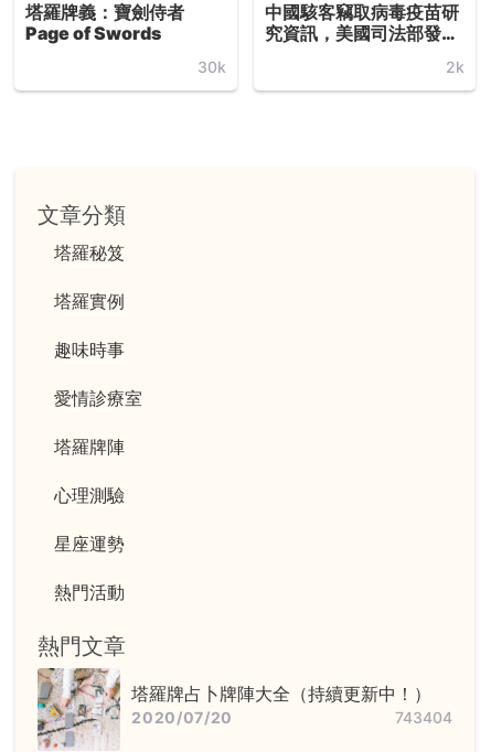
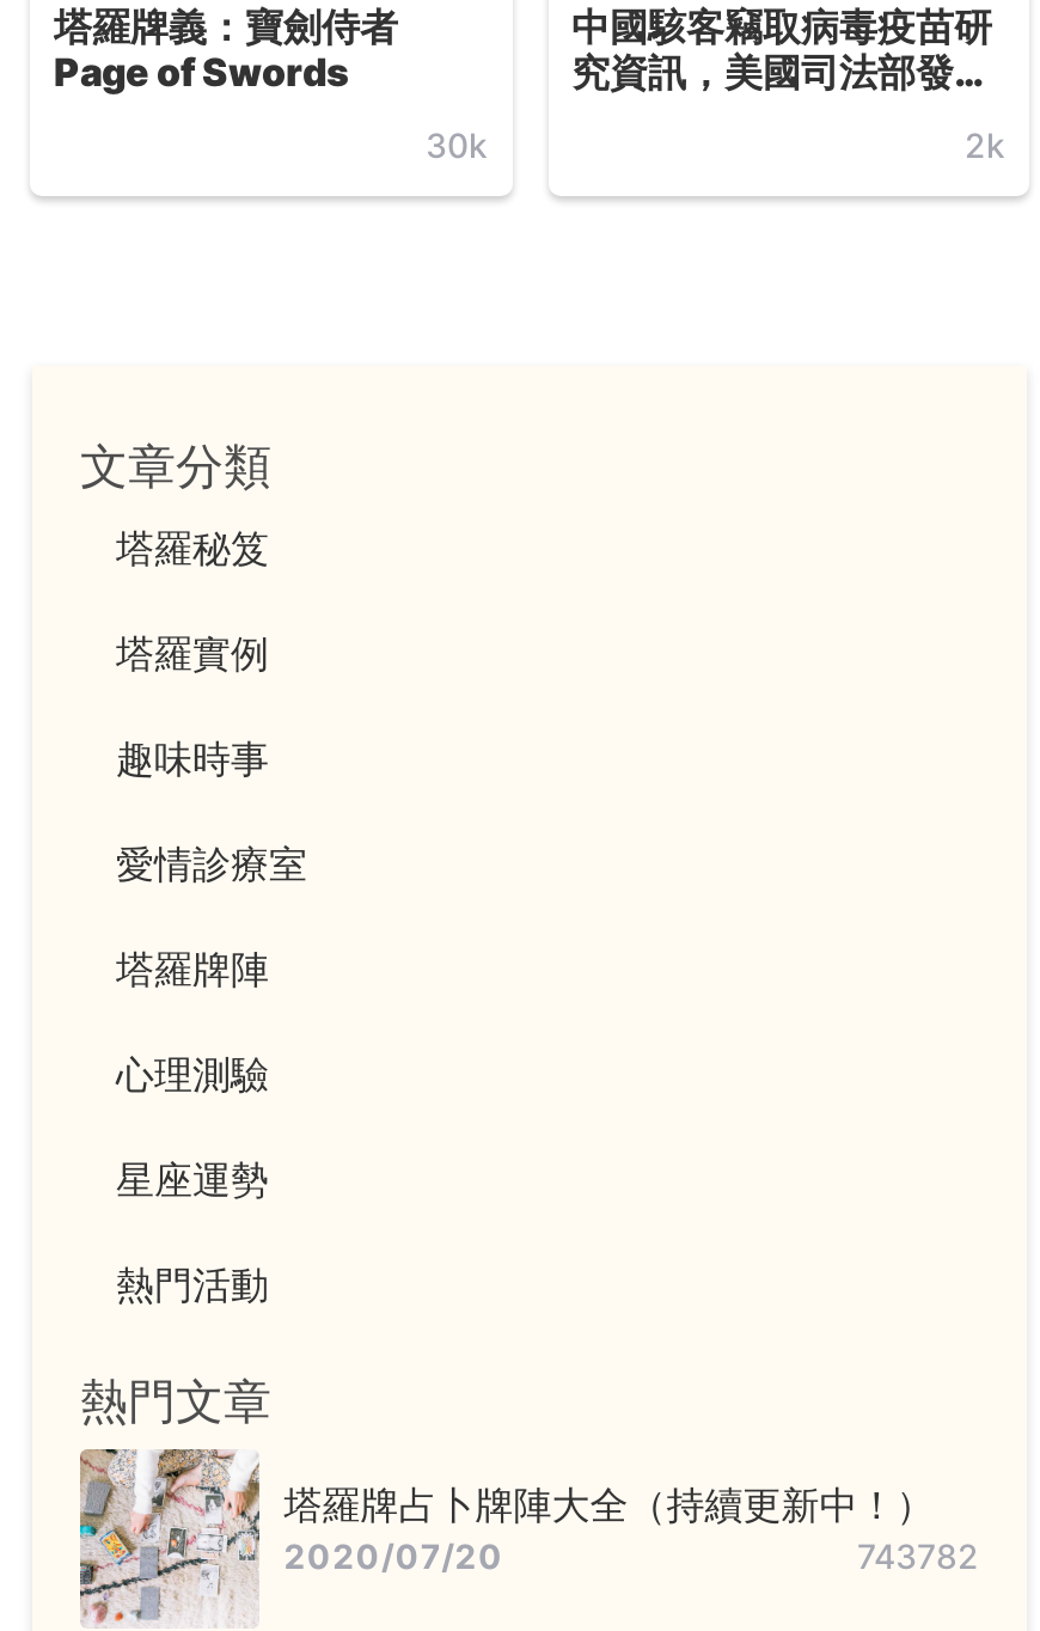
[395,708,452,727] 743404 -> [857,1535,979,1576] 743782

